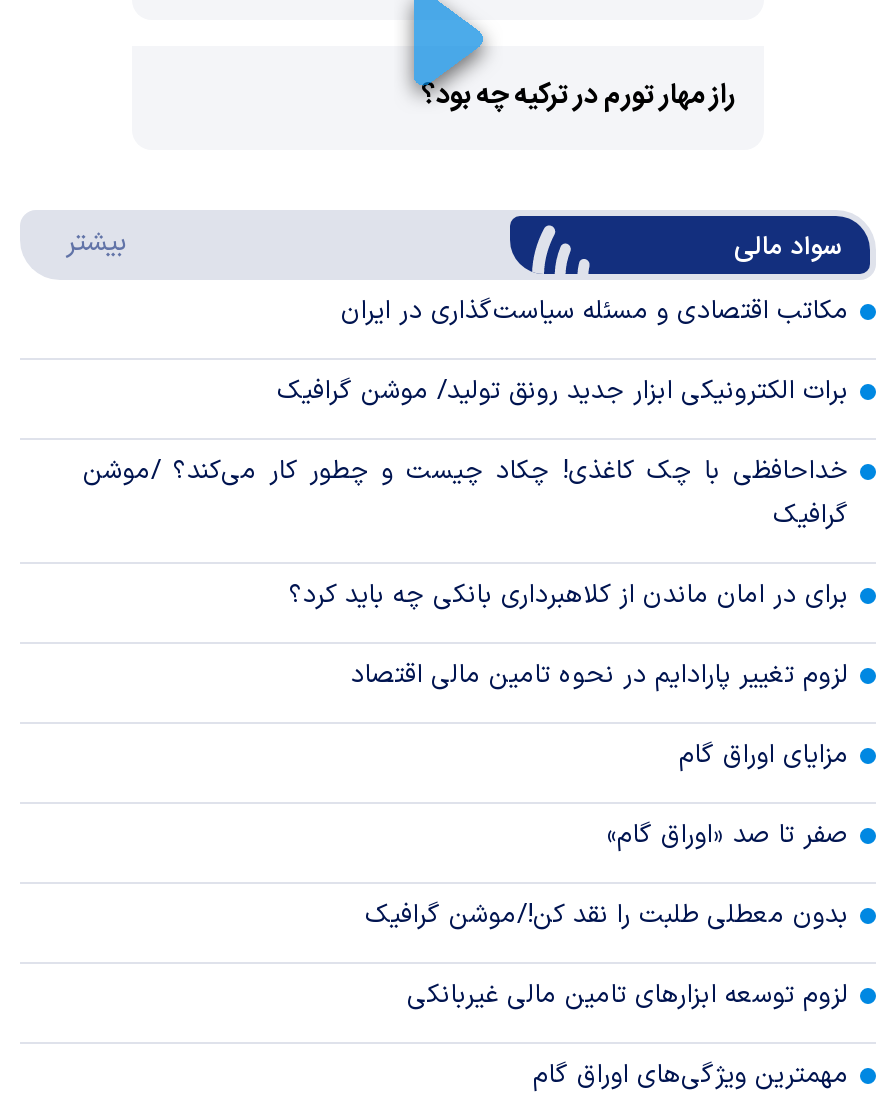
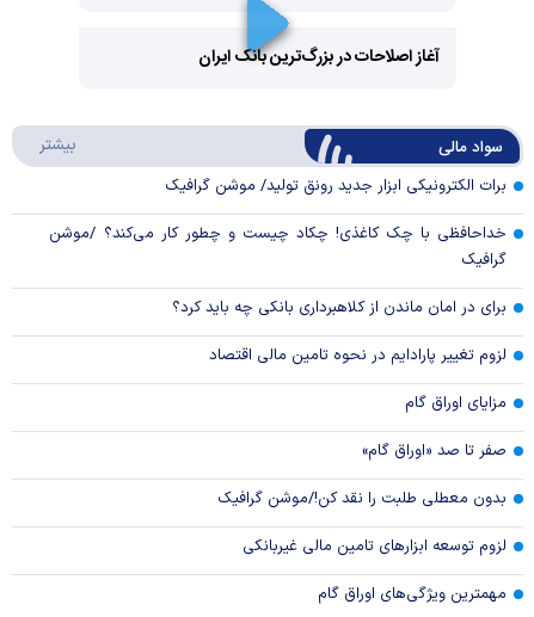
[422,72,736,120] راز مهار تورم در ترکیه چه بود؟ -> [198,43,440,72] آغاز اصلاحات در بزرگ‌ترین بانک ایران
[341,292,849,332] مکاتب اقتصادی و مسئله سیاست‌گذاری در ایران -> none

